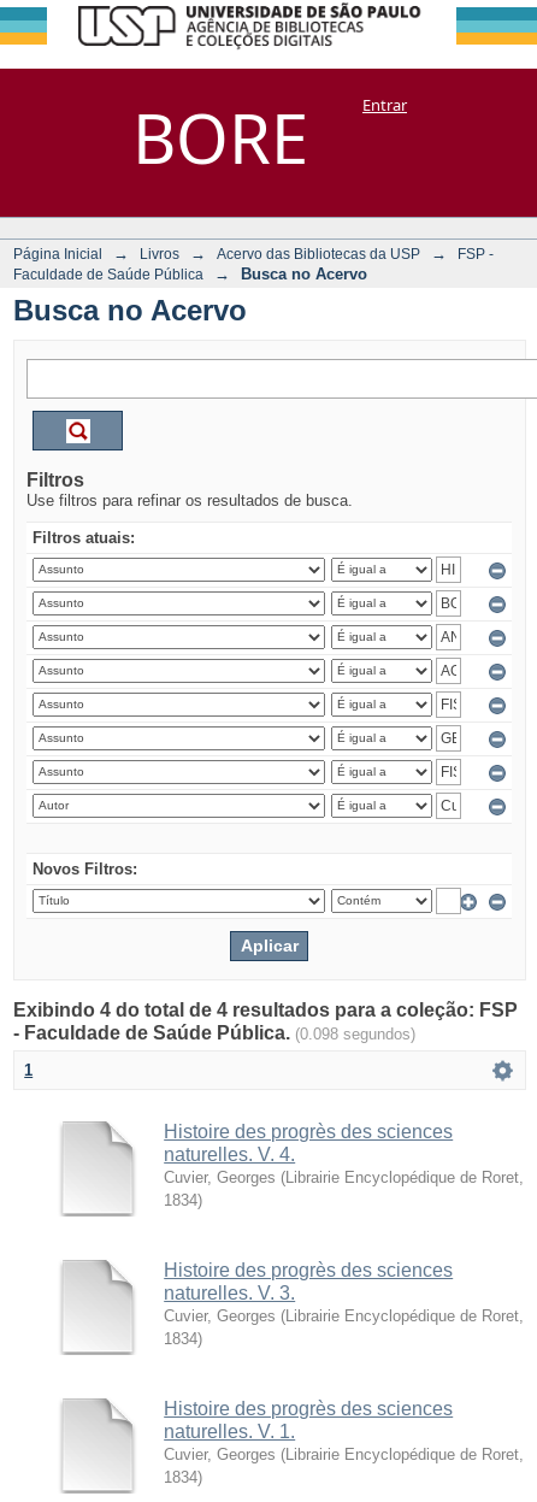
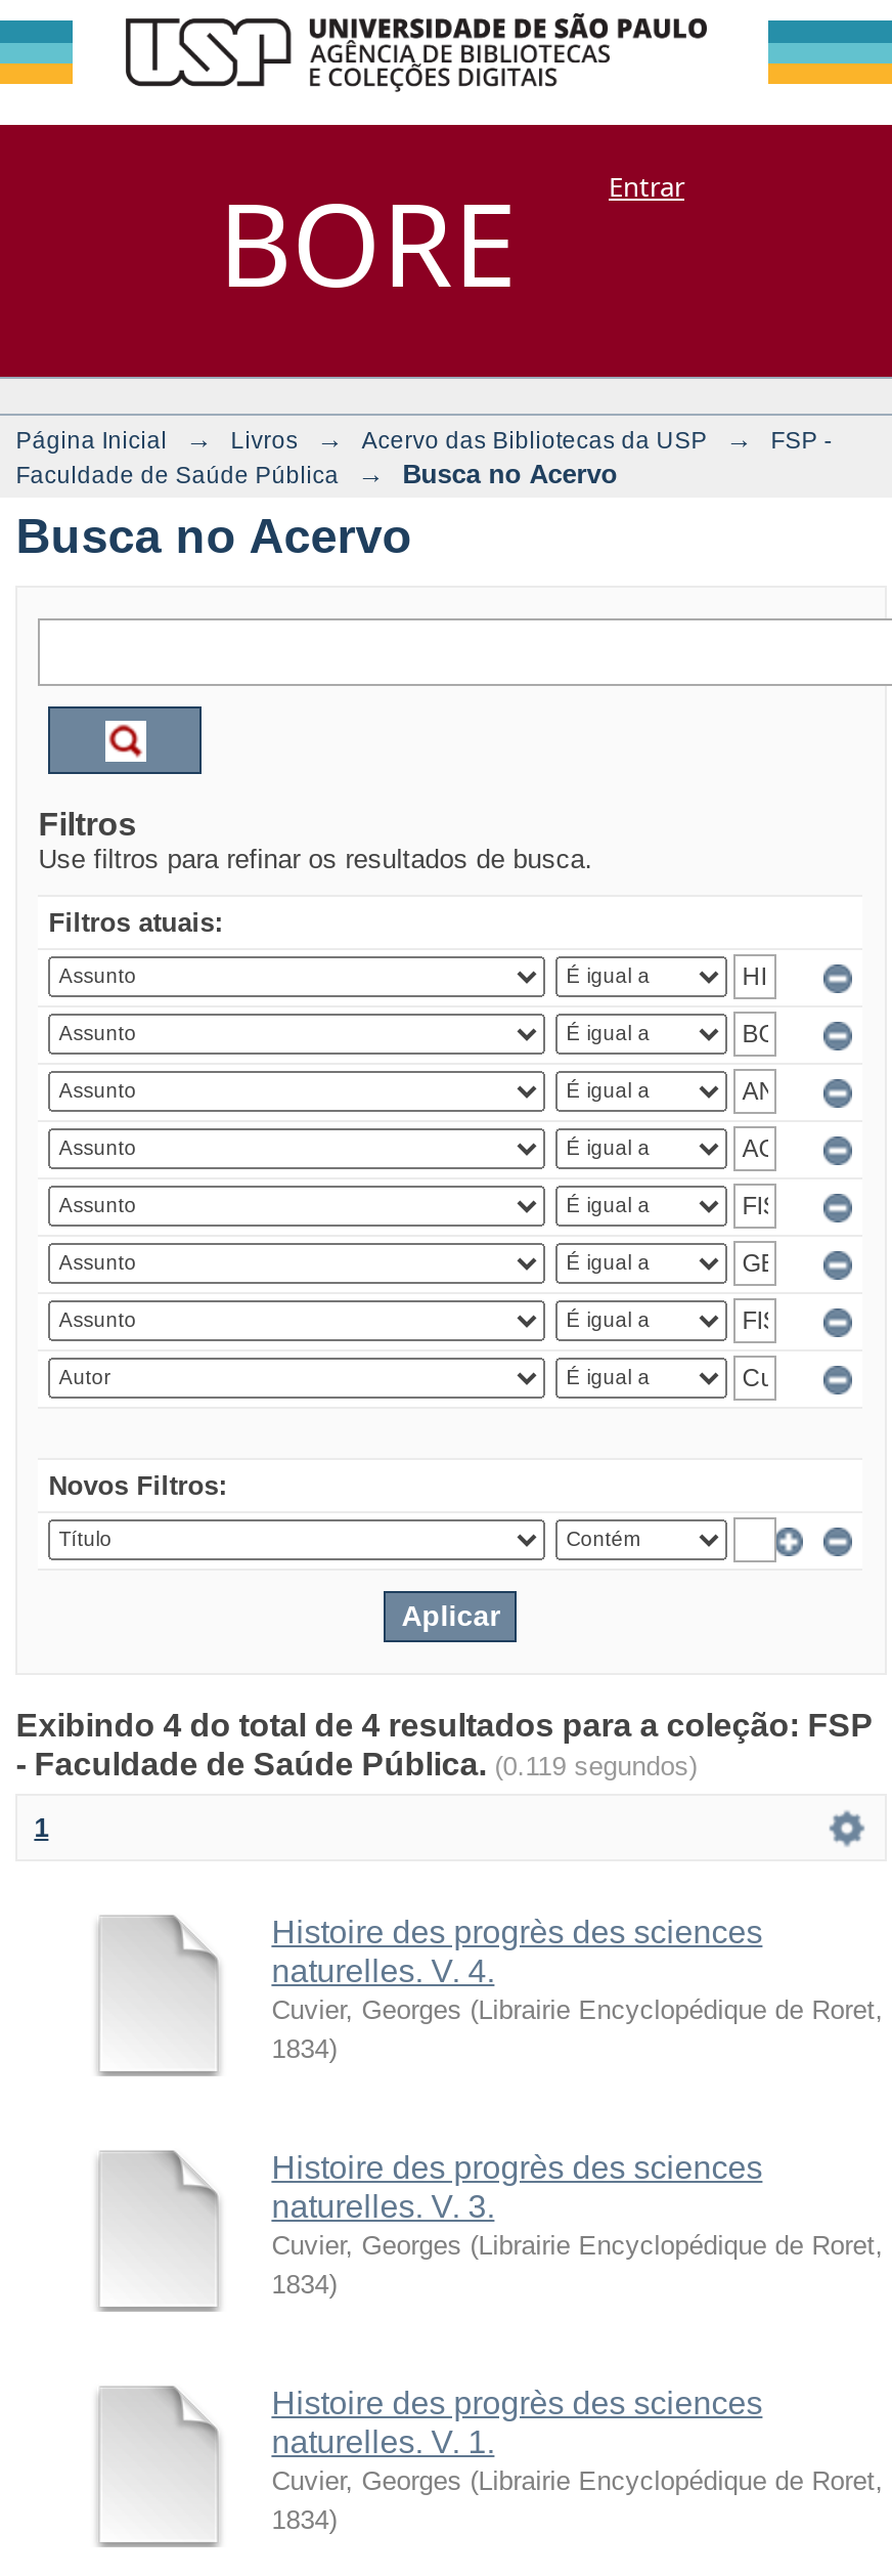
[13,1023,416,1043] - Faculdade de Saúde Pública. (0.098 segundos) -> [16,1747,697,1781] - Faculdade de Saúde Pública. (0.119 segundos)

